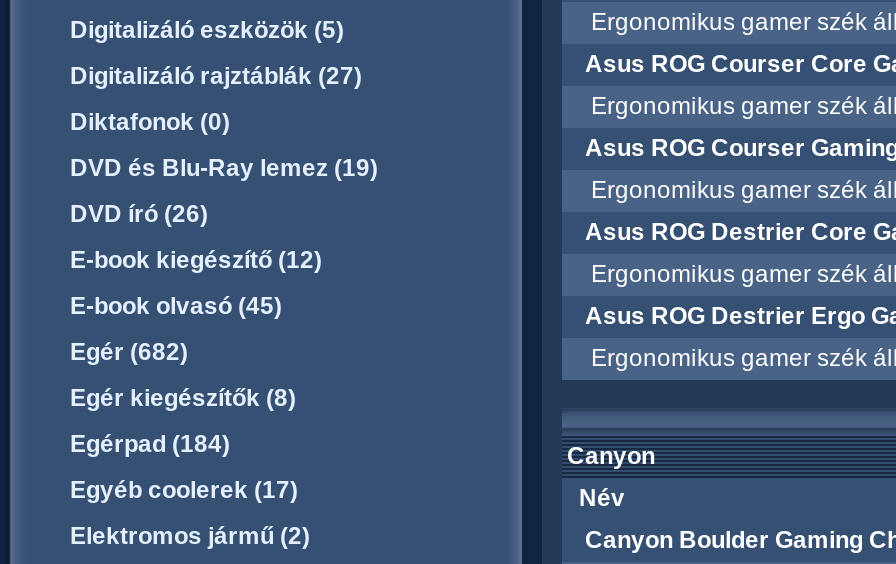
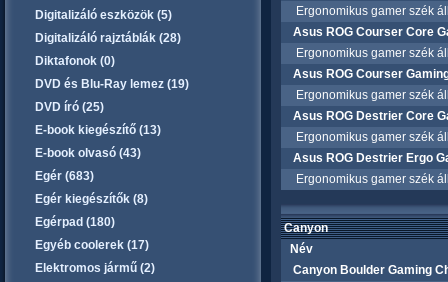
[70,62,362,90] Digitalizáló rajztáblák (27) -> [35,31,181,45] Digitalizáló rajztáblák (28)
[70,200,208,228] DVD író (26) -> [35,100,104,114] DVD író (25)
[70,246,322,274] E-book kiegészítő (12) -> [35,123,161,137] E-book kiegészítő (13)
[70,292,282,320] E-book olvasó (45) -> [35,146,141,160] E-book olvasó (43)
[70,338,188,366] Egér (682) -> [35,169,94,183] Egér (683)
[70,430,230,458] Egérpad (184) -> [35,215,115,229] Egérpad (180)

